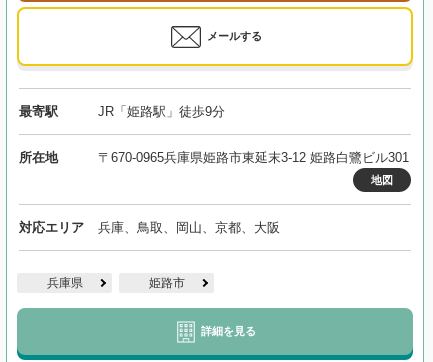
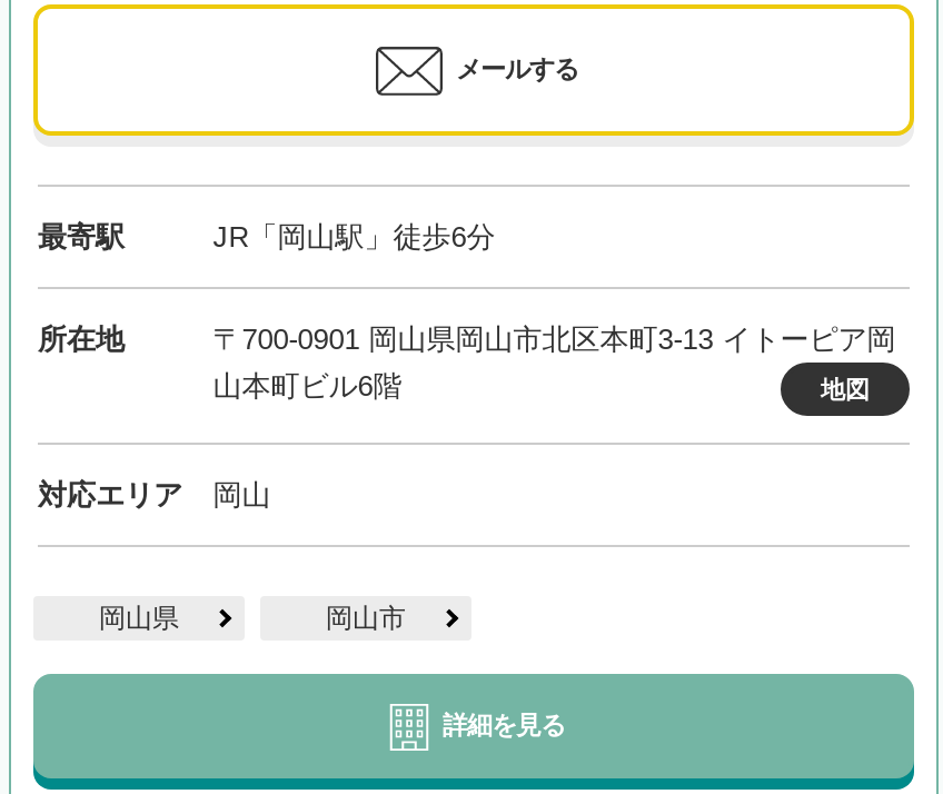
[98,104,225,119] JR「姫路駅」徒歩9分 -> [213,221,495,254] JR「岡山駅」徒歩6分
[98,150,409,165] 〒670-0965兵庫県姫路市東延末3-12 姫路白鷺ビル301 -> [213,323,896,403] 〒700-0901 岡山県岡山市北区本町3-13 イトーピア岡 | 山本町ビル6階
[98,220,280,235] 兵庫、鳥取、岡山、京都、大阪 -> [213,479,271,512] 岡山
[46,276,184,290] 兵庫県 | 姫路市 -> [99,604,406,635] 岡山県 | 岡山市

